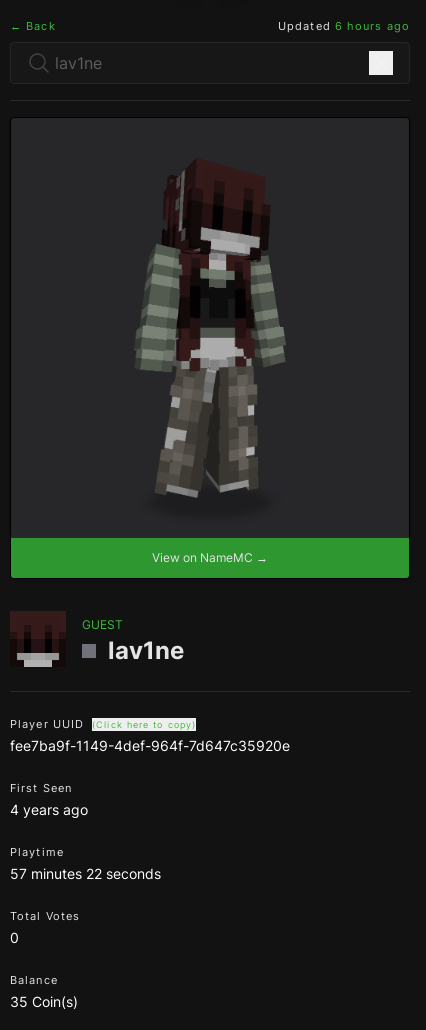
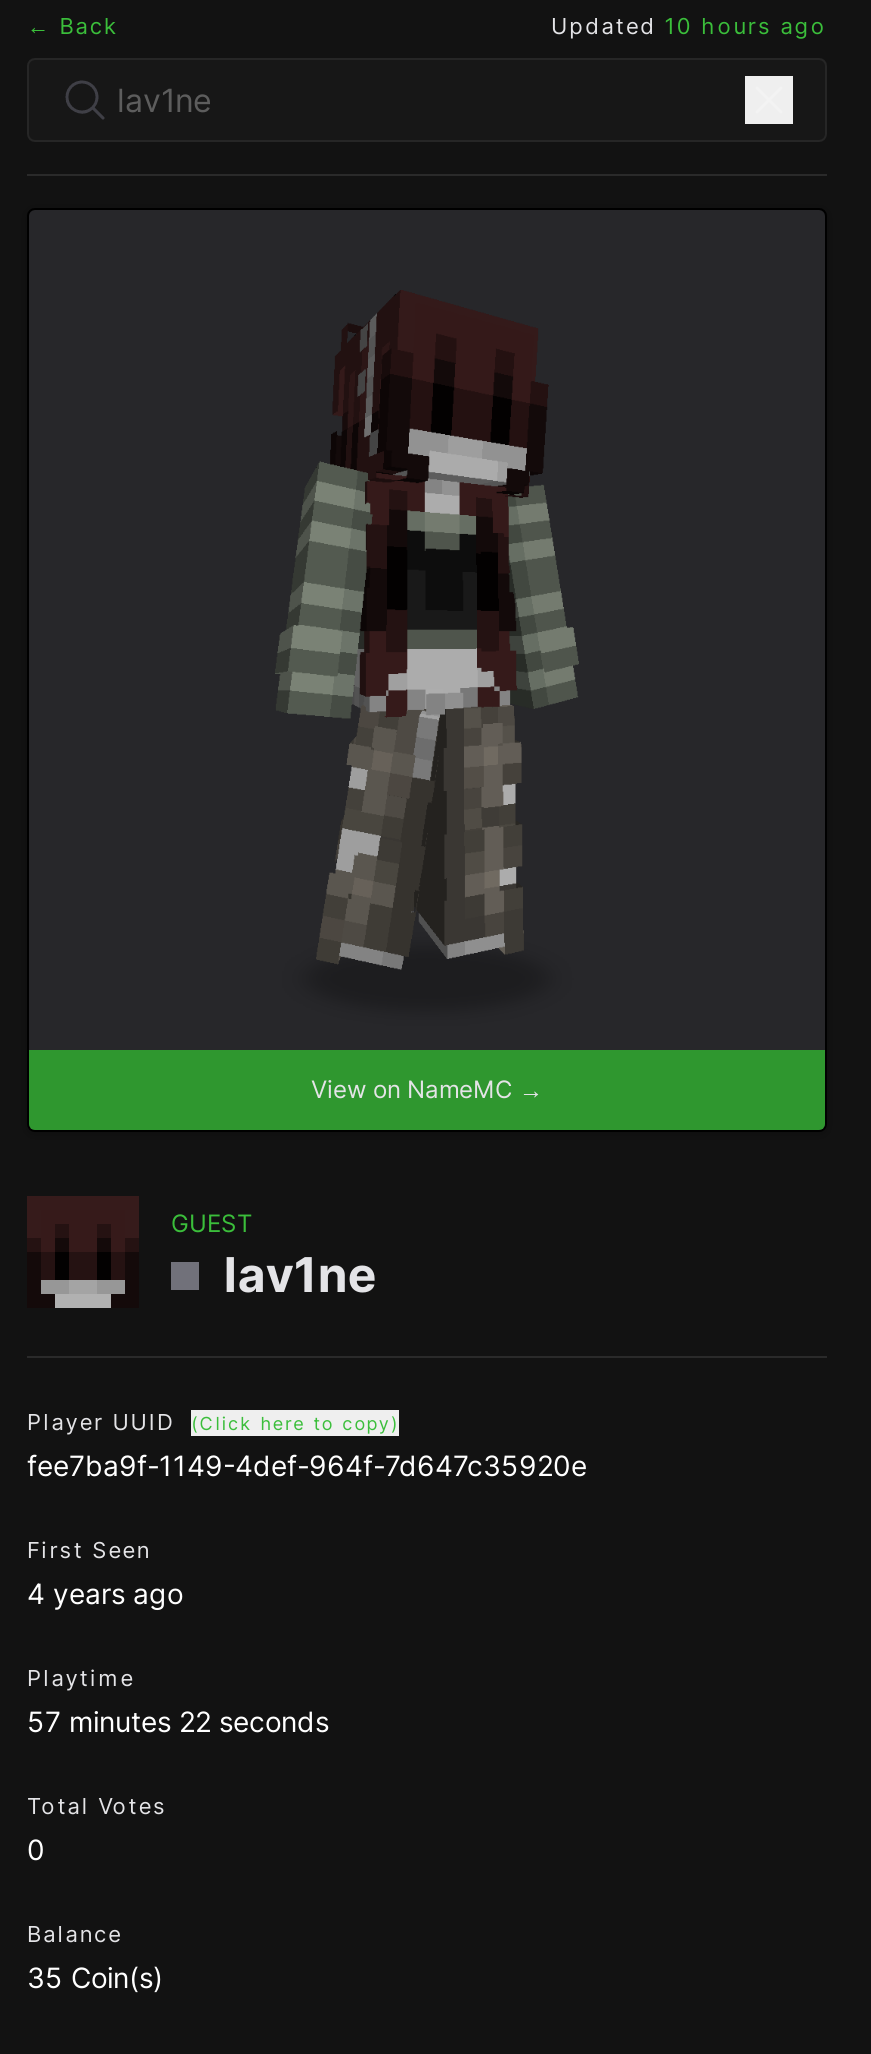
[278,19,410,33] Updated 6 hours ago -> [551,12,827,40] Updated 10 hours ago

